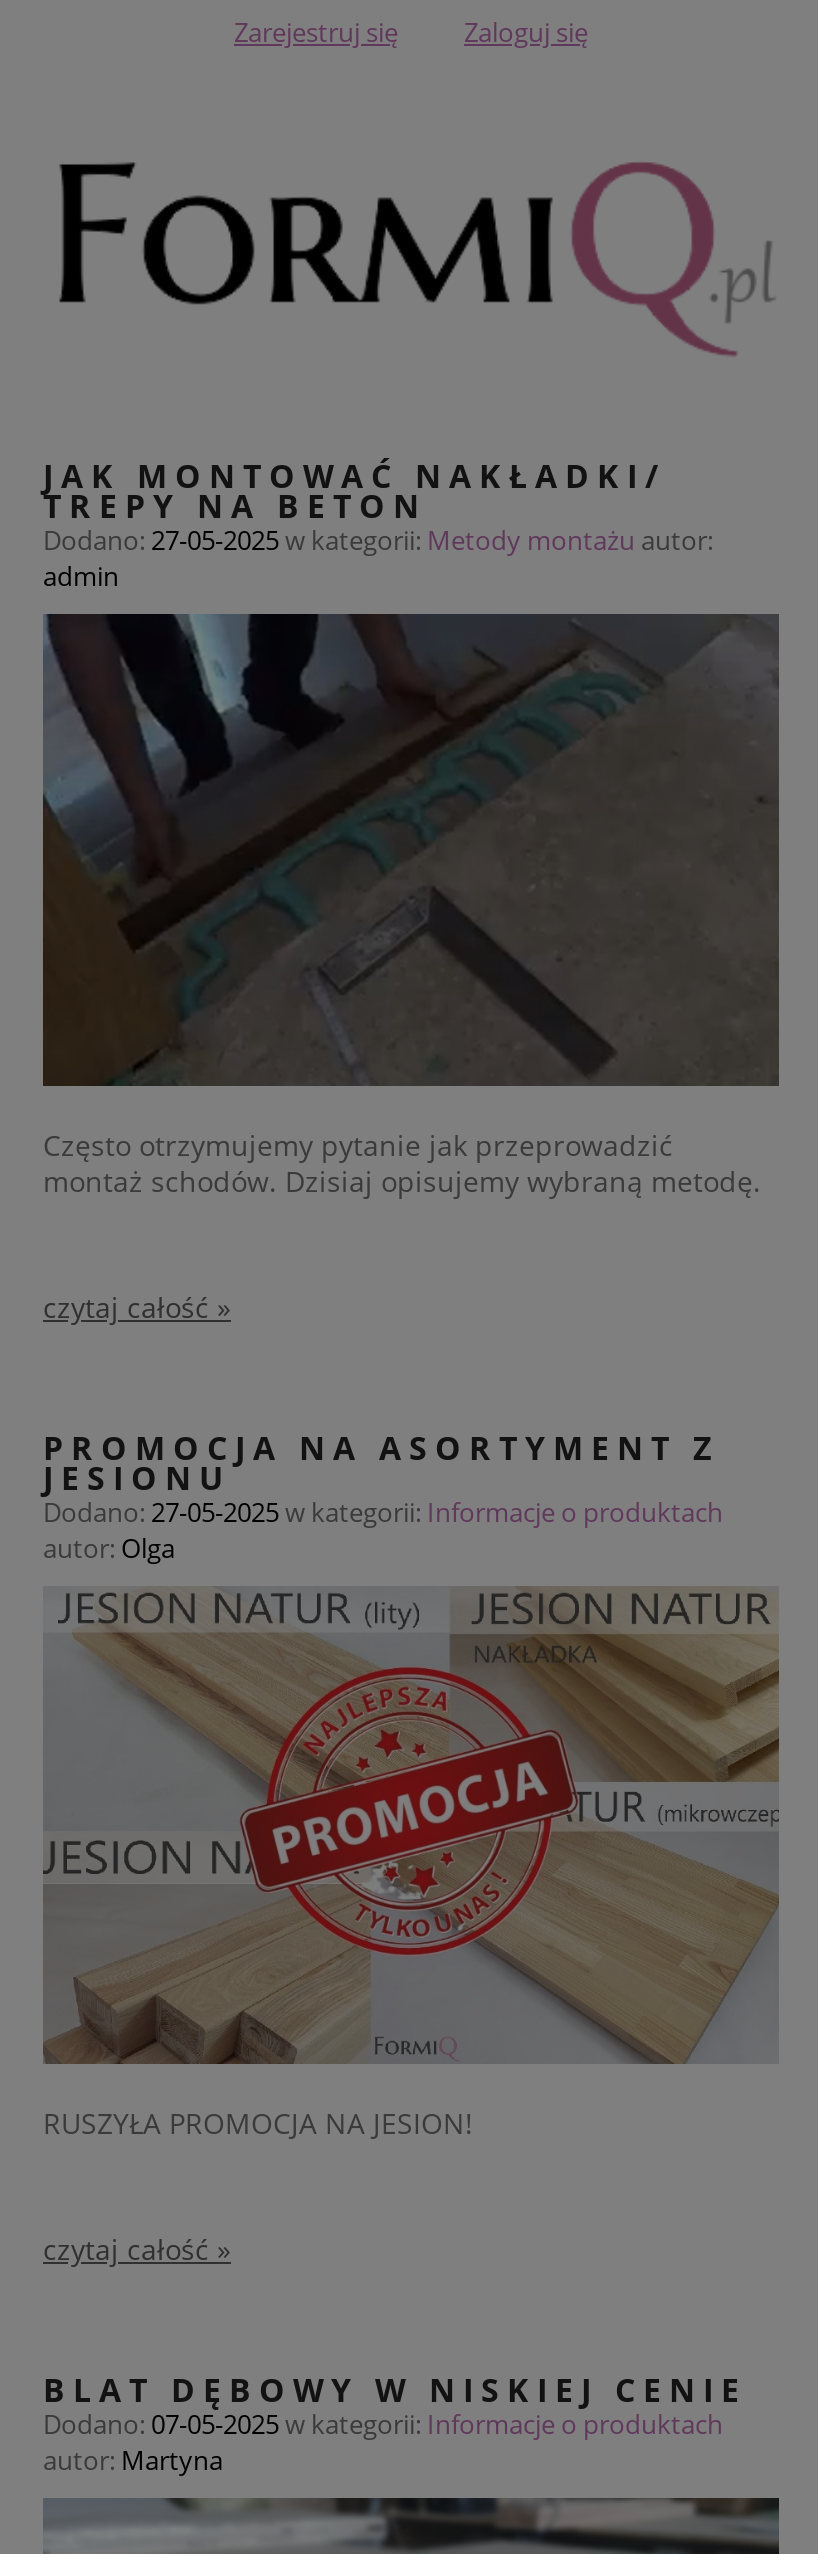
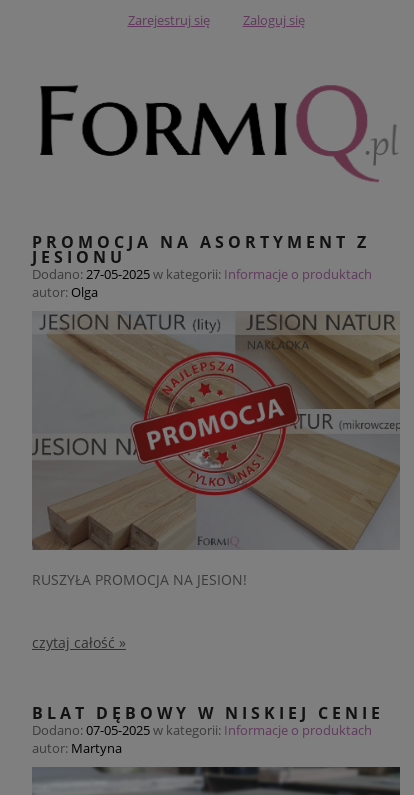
[43,454,713,594] JAK MONTOWAĆ NAKŁADKI/ | TREPY NA BETON | Dodano: 27-05-2025 w kategorii: Metody montażu autor: | admin -> none
[41,612,779,1326] [image] | Często otrzymujemy pytanie jak przeprowadzić | montaż schodów. Dzisiaj opisujemy wybraną metodę. | czytaj całość » -> none

